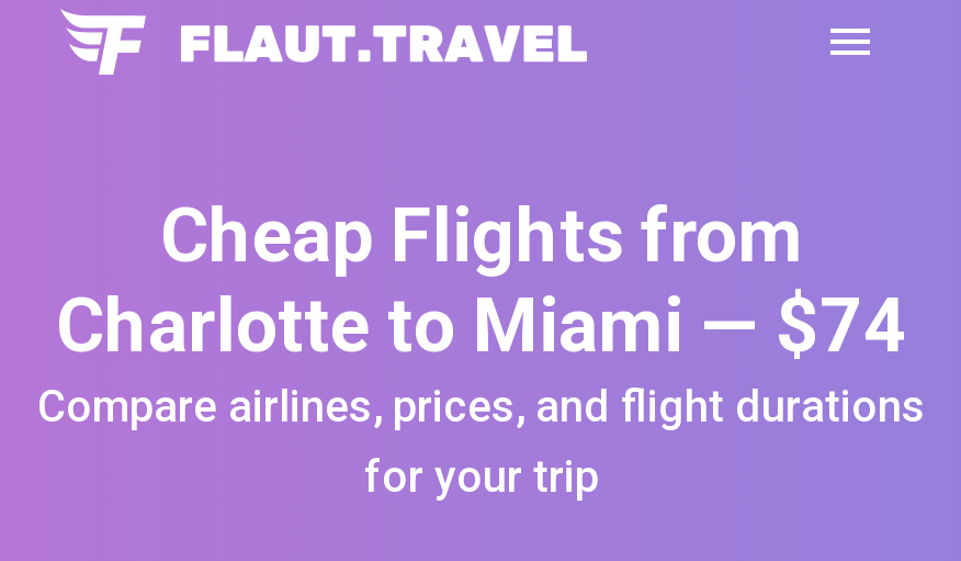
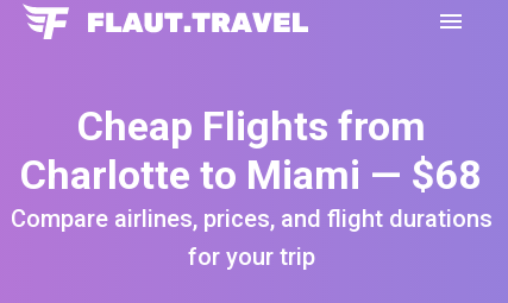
[56,281,907,369] Charlotte to Miami — $74 -> [20,151,482,198] Charlotte to Miami — $68

